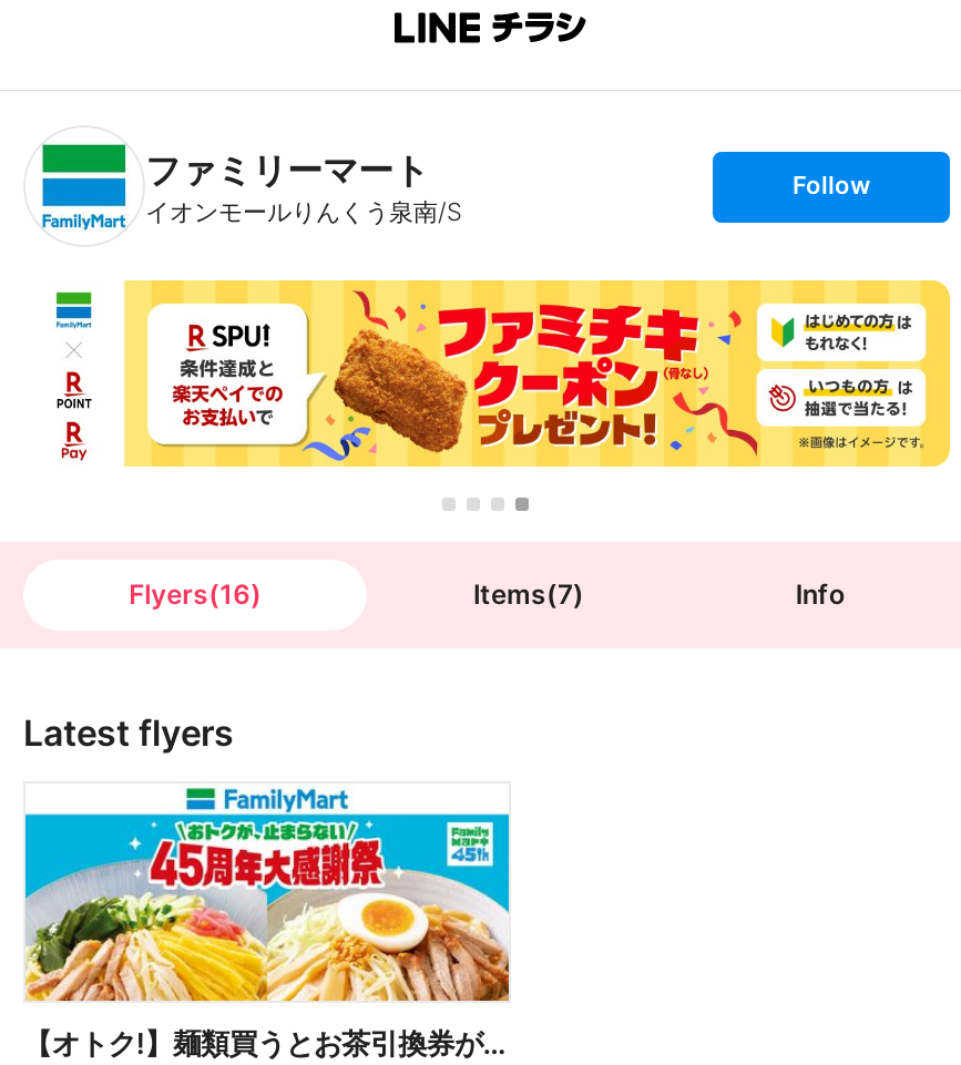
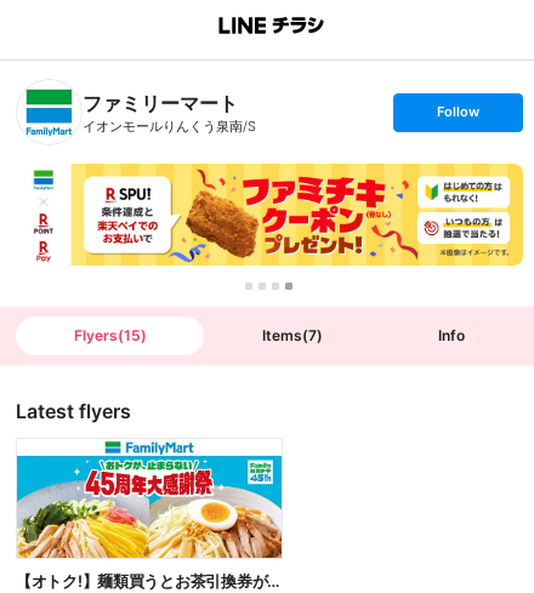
[129,576,262,610] Flyers(16) -> [74,326,146,344] Flyers(15)

